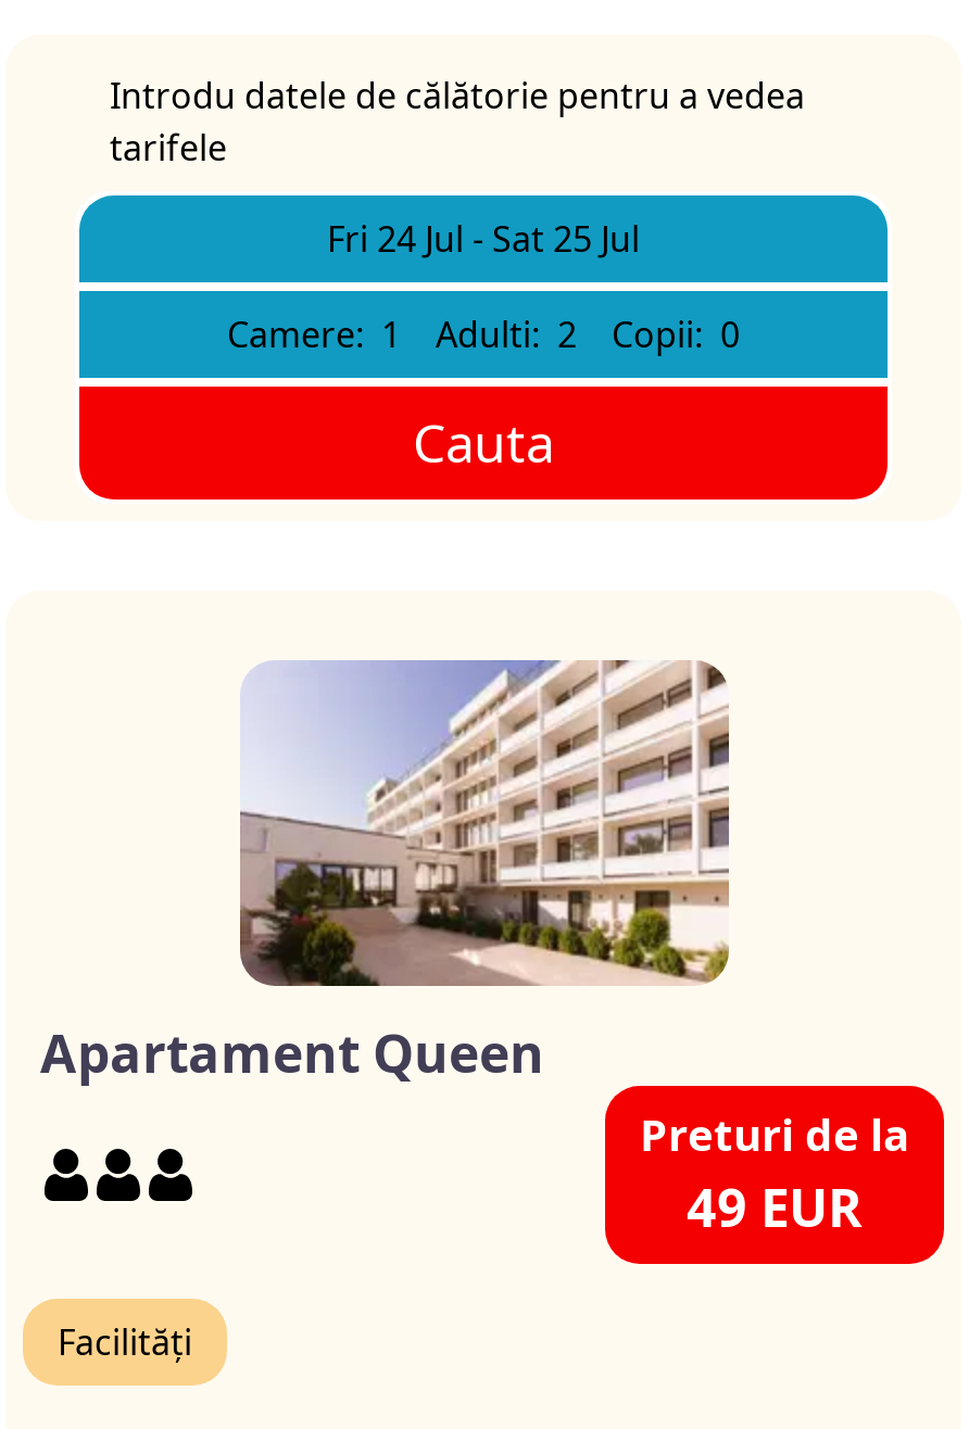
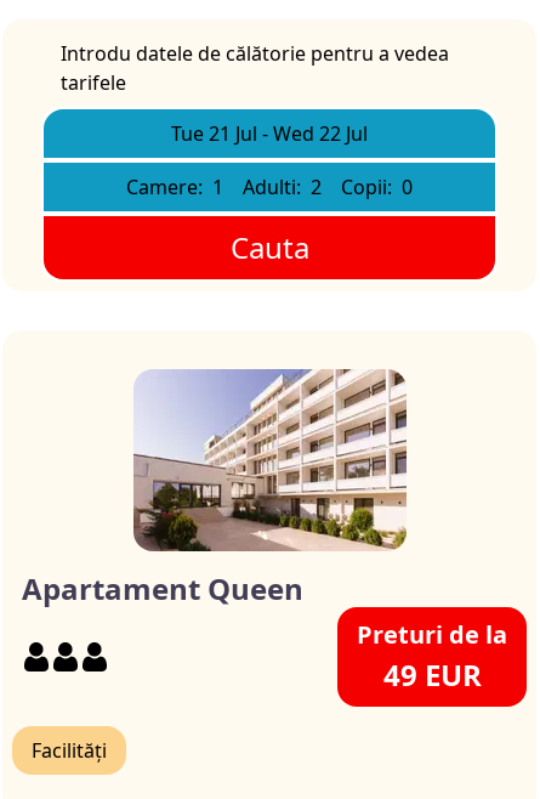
[327,214,640,262] Fri 24 Jul - Sat 25 Jul -> [171,120,368,147] Tue 21 Jul - Wed 22 Jul

